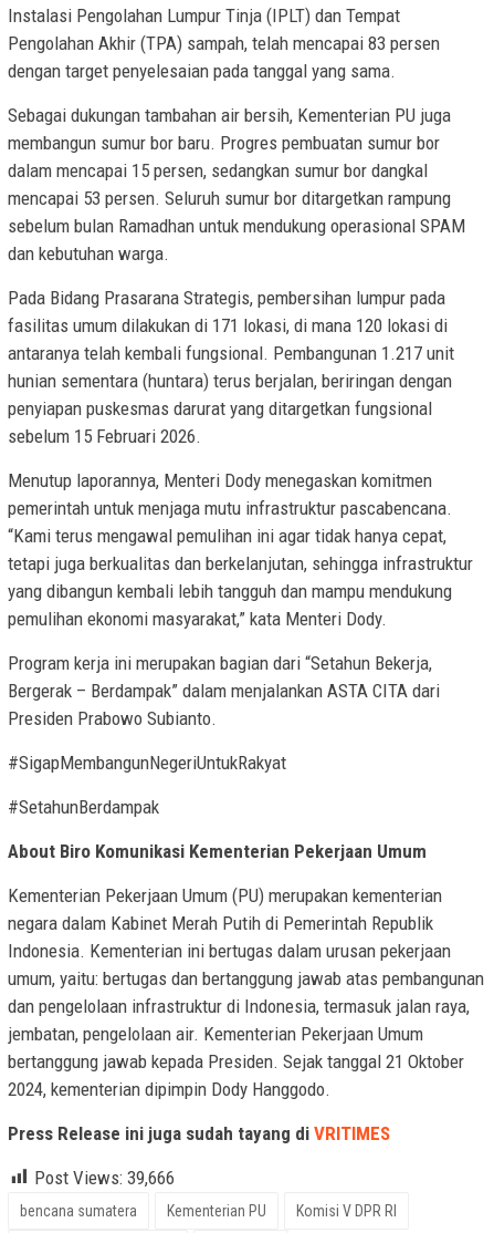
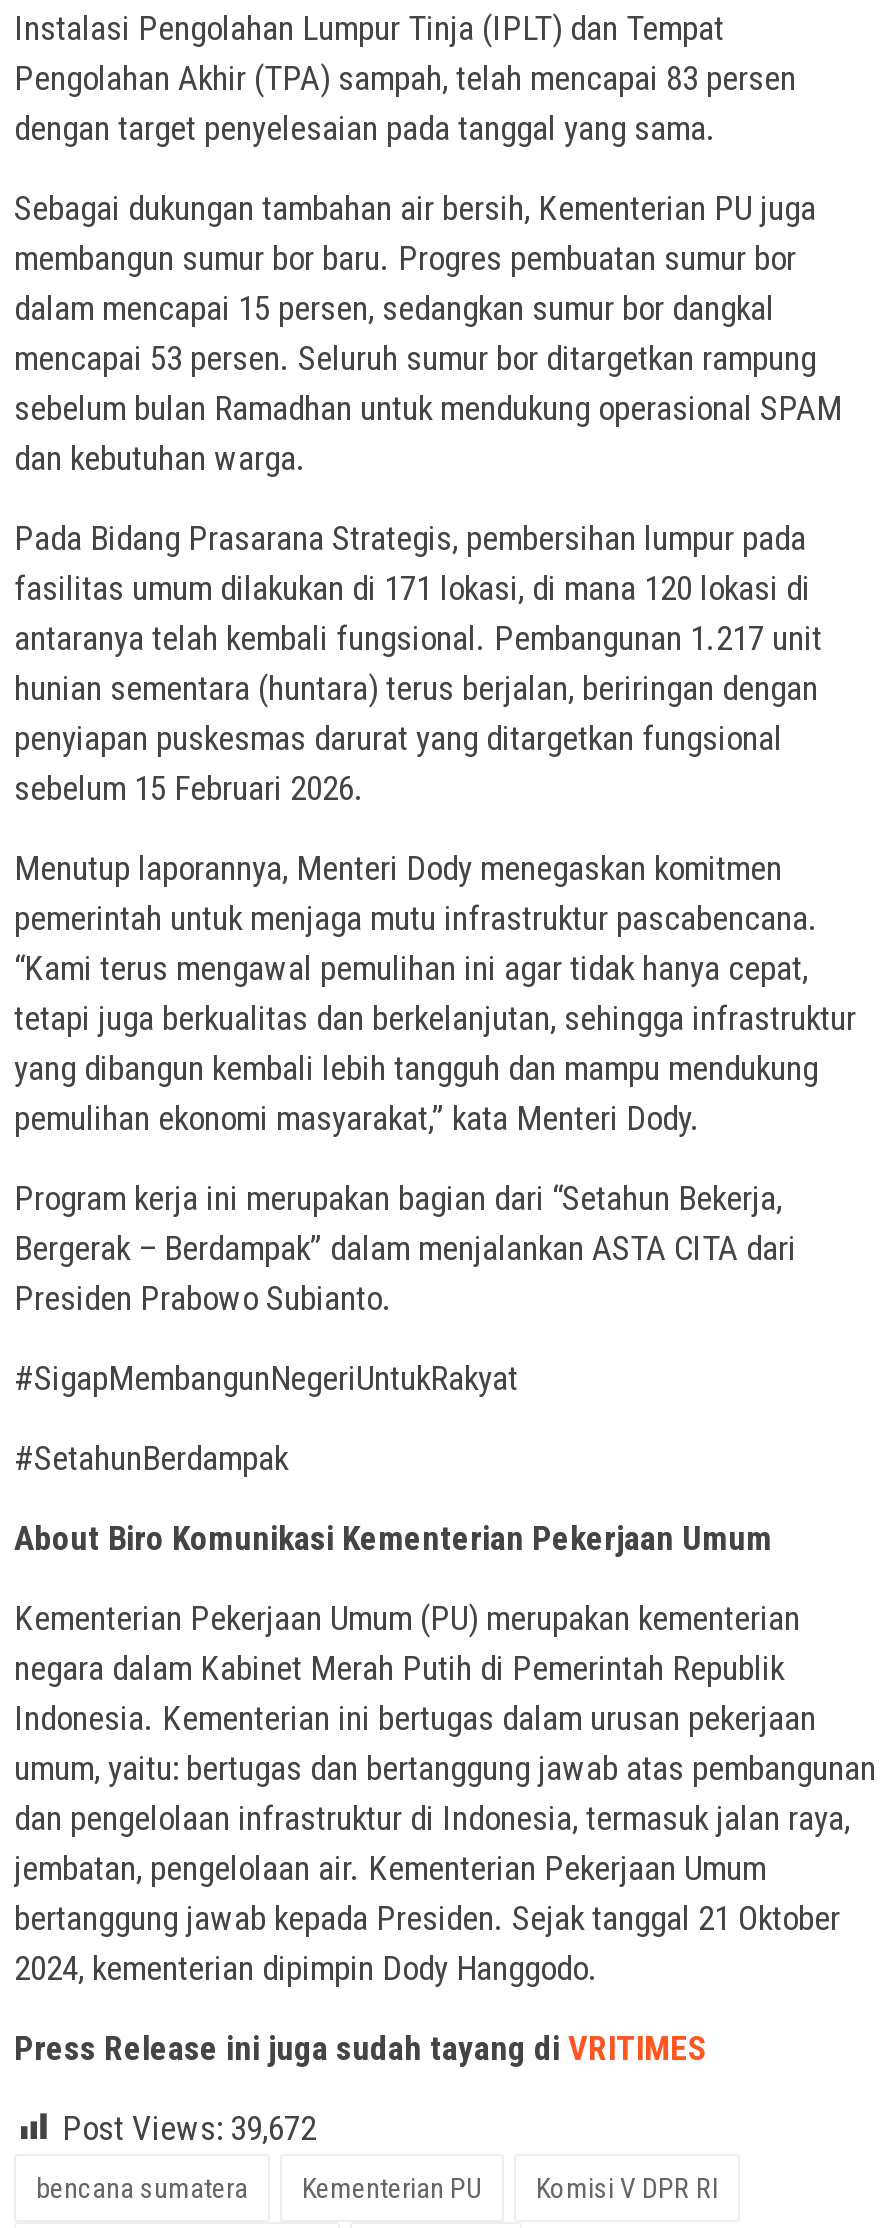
[34,1166,175,1188] Post Views: 39,666 -> [62,2107,316,2147] Post Views: 39,672

